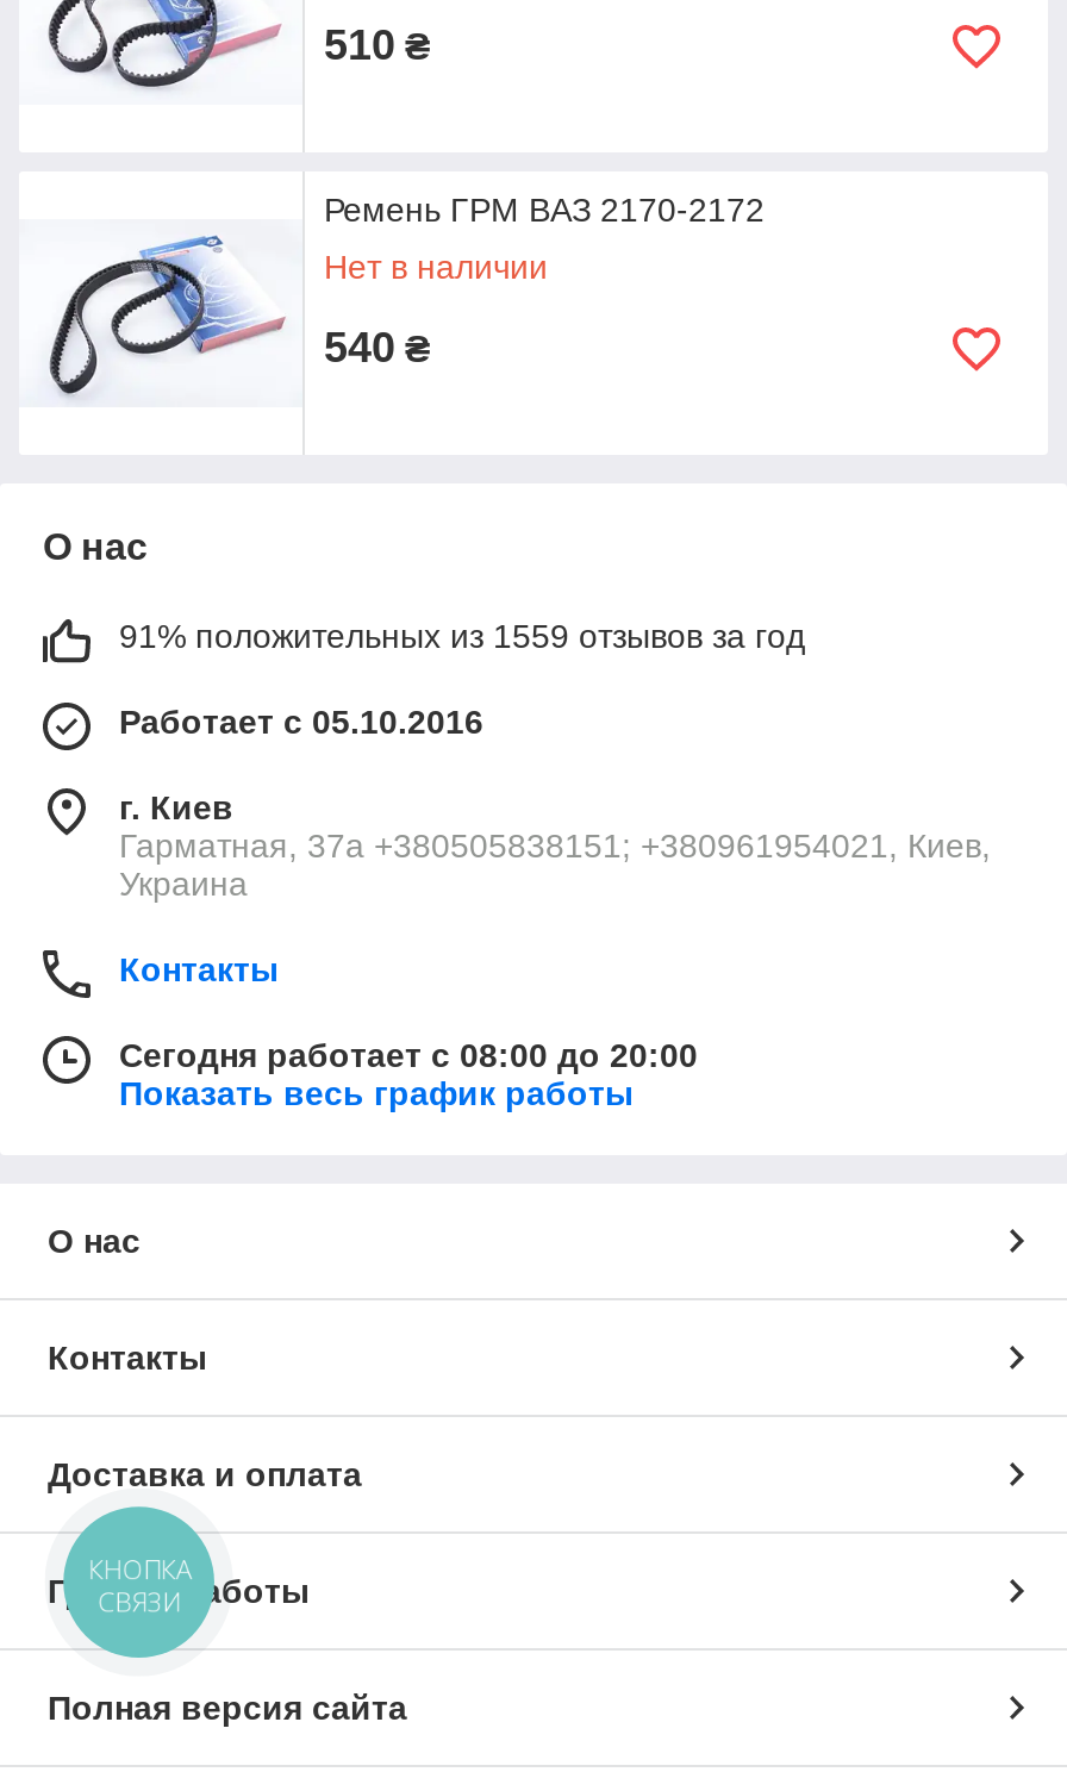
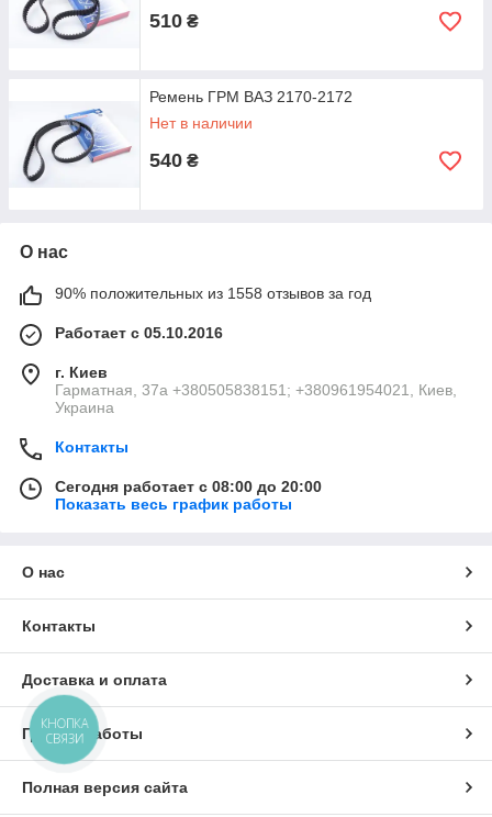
[119,617,805,655] 91% положительных из 1559 отзывов за год -> [55,284,371,302] 90% положительных из 1558 отзывов за год

